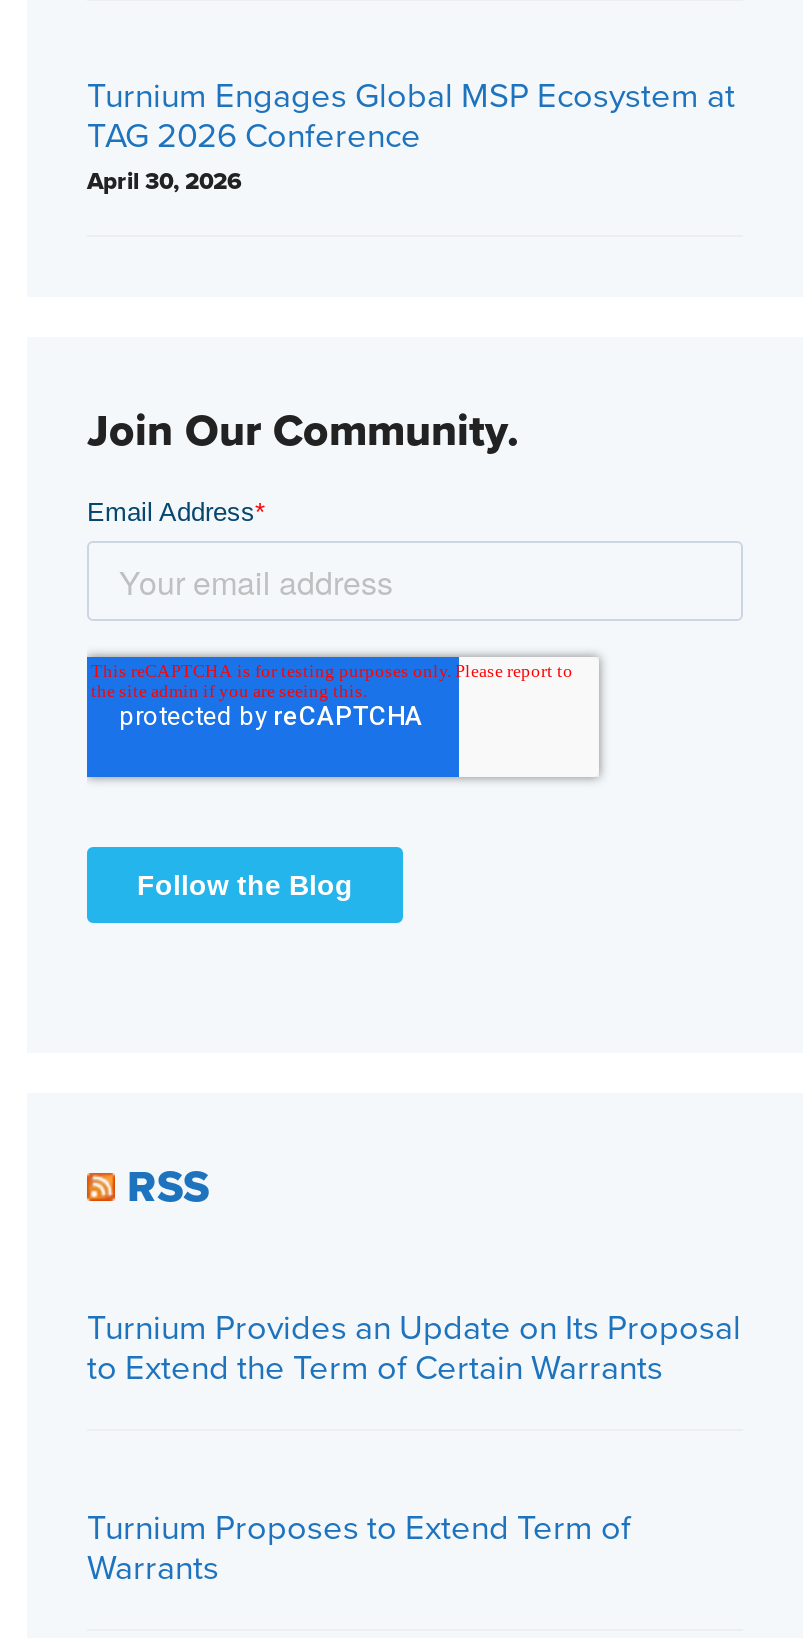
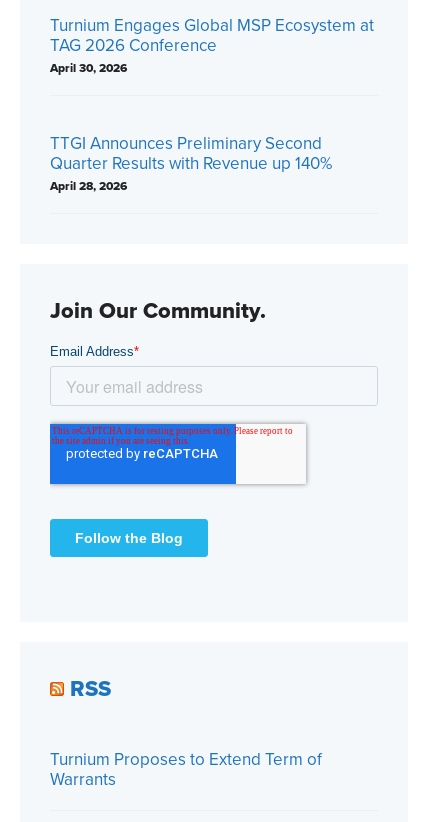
none -> [50,131,332,195] TTGI Announces Preliminary Second | Quarter Results with Revenue up 140% | April 28, 2026
moved [87,397,519,1219] -> [50,294,266,705]: [image] | Join Our Community. | RSS
[87,1303,741,1393] Turnium Provides an Update on Its Proposal | to Extend the Term of Certain Warrants -> none

